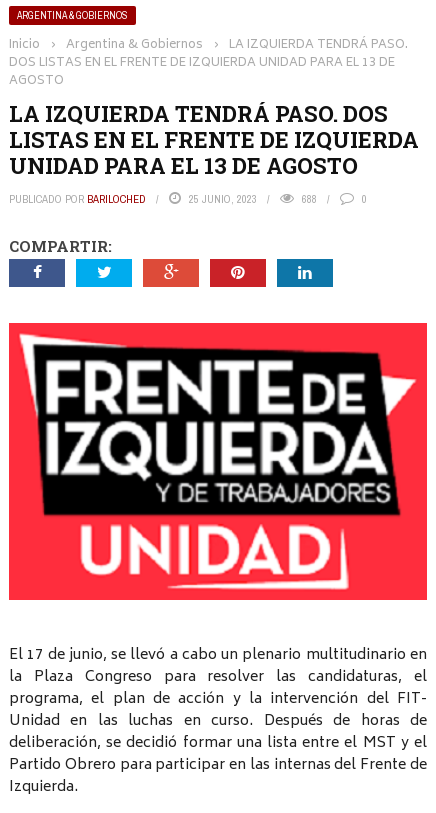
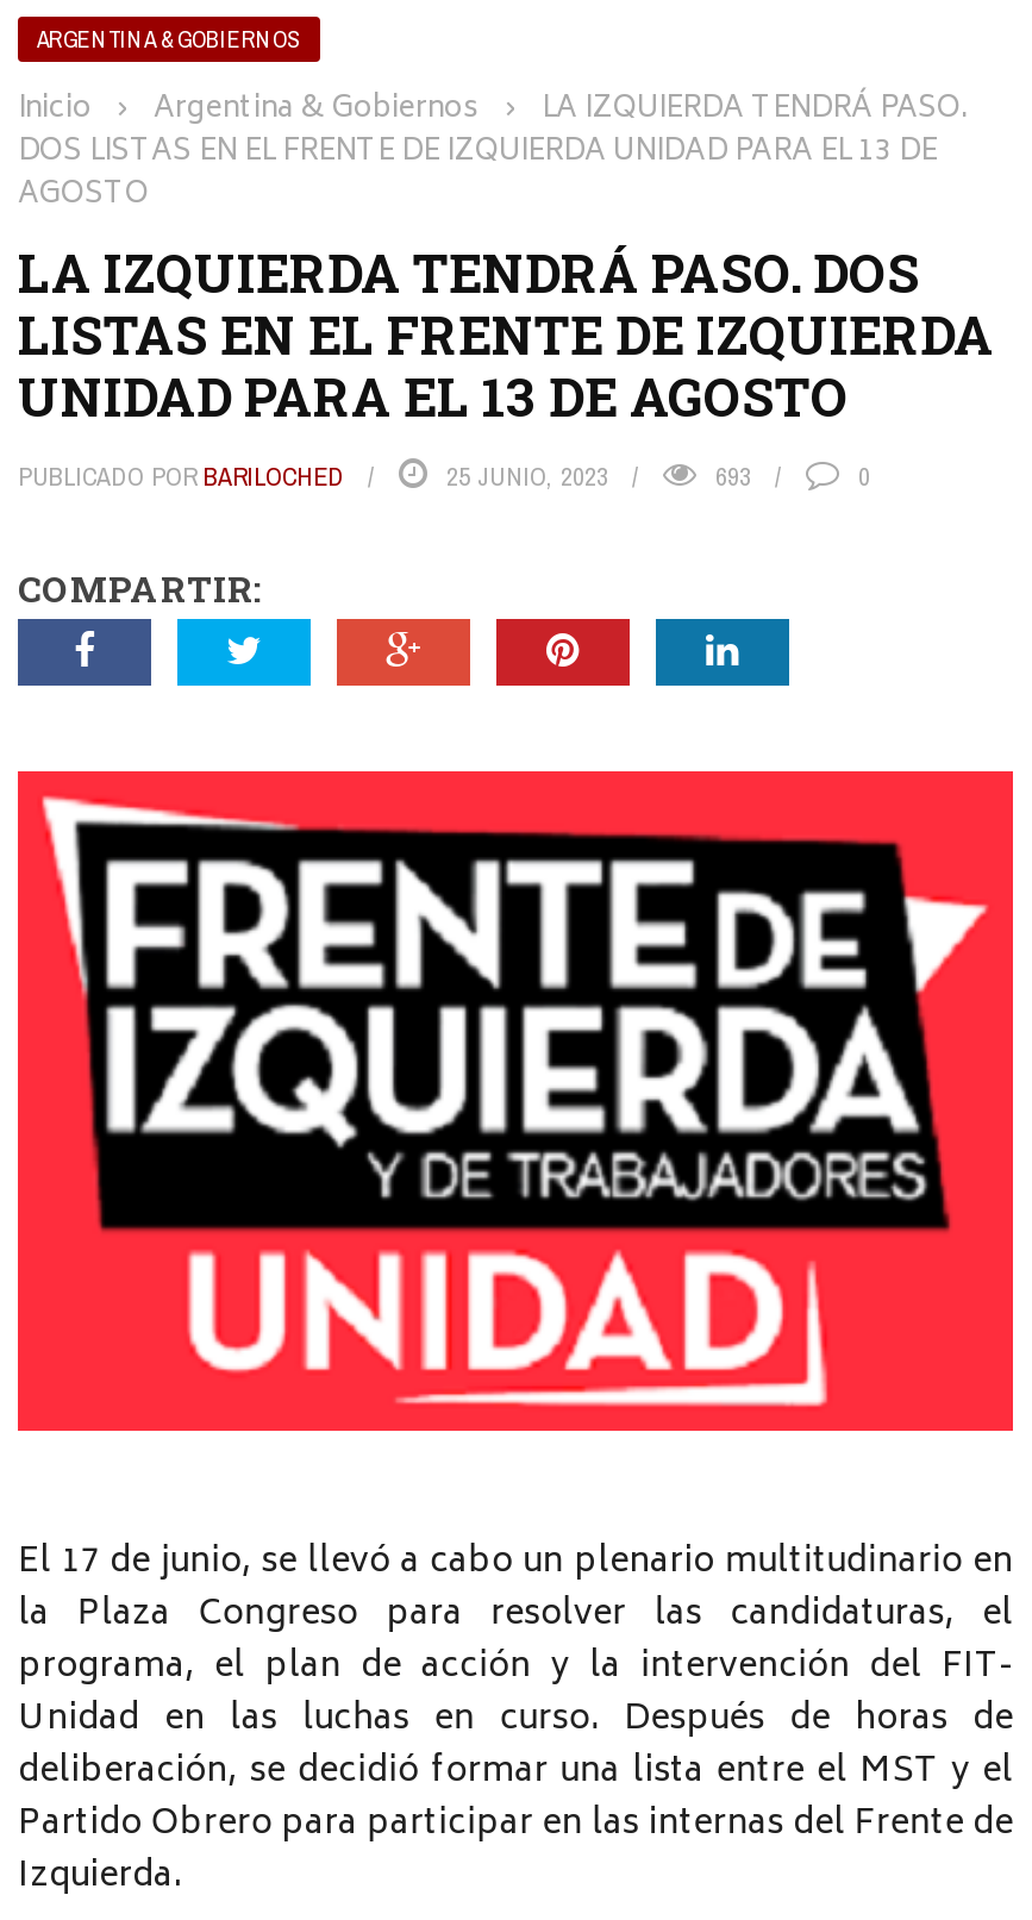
[302,192,317,206] 688 -> [715,460,751,493] 693

